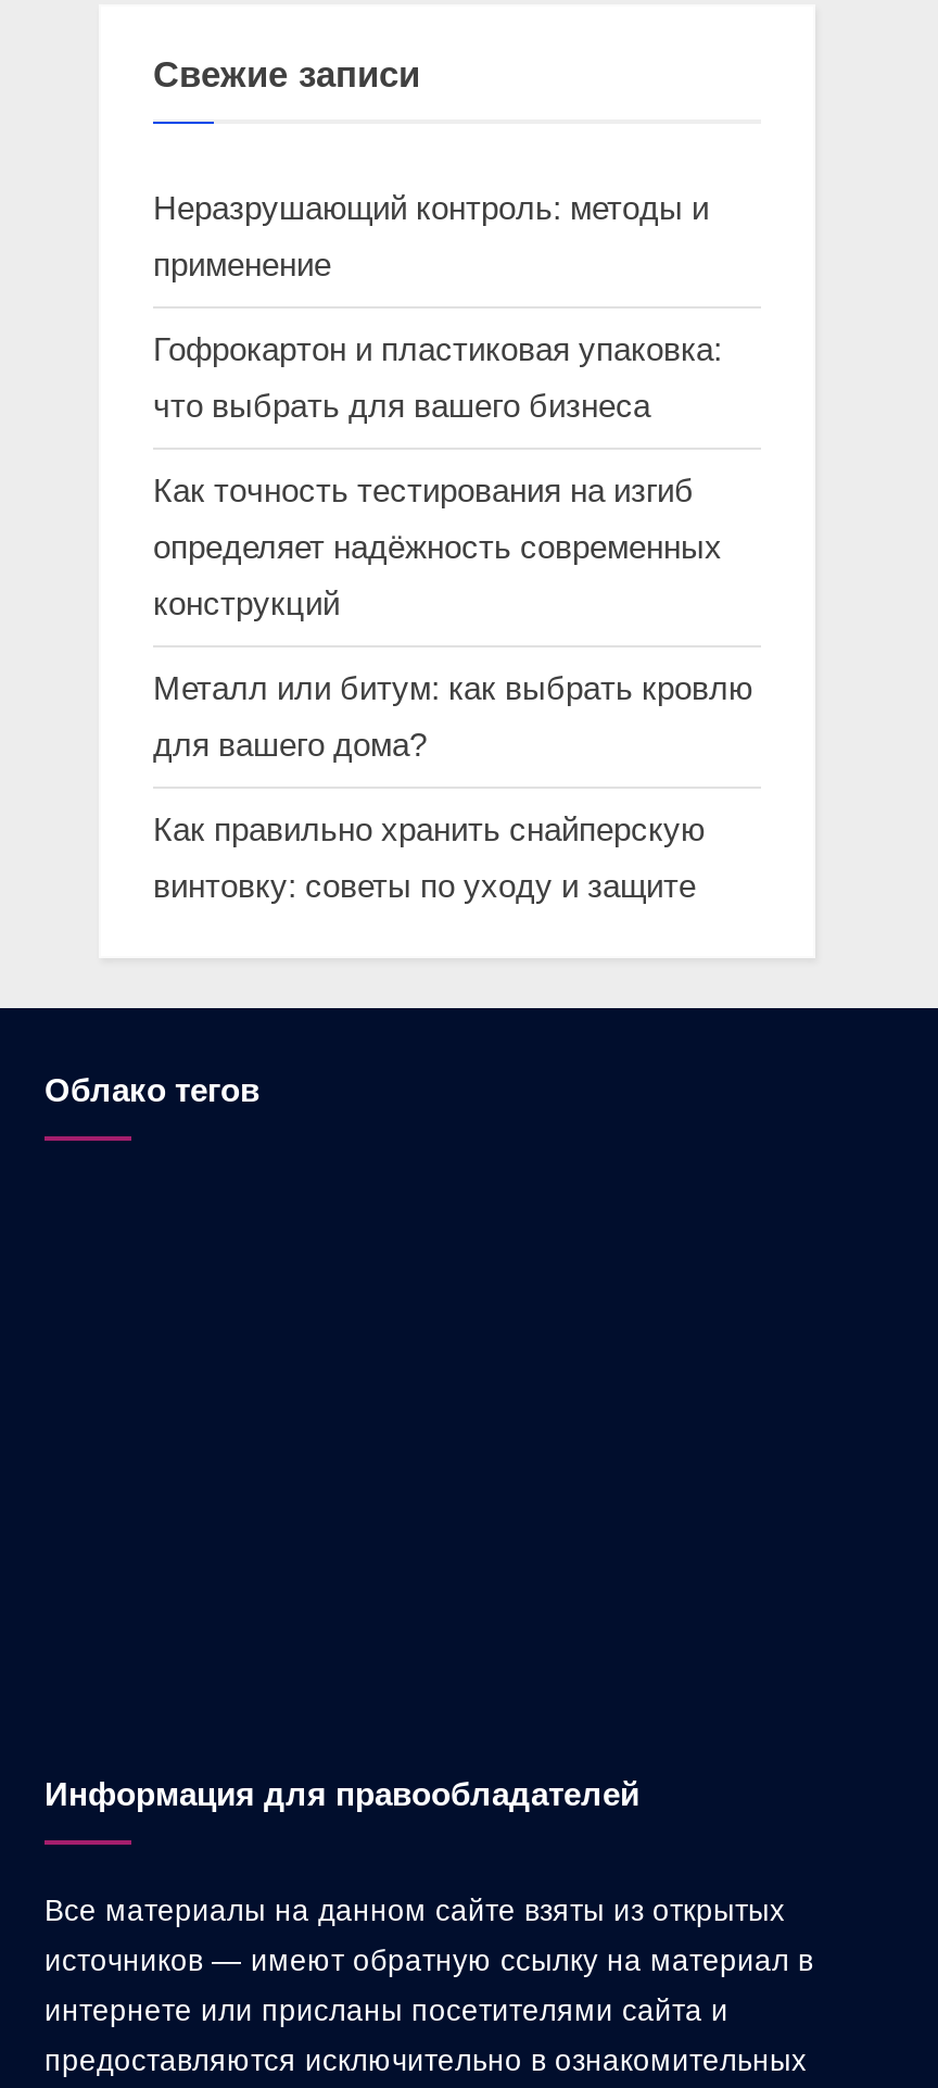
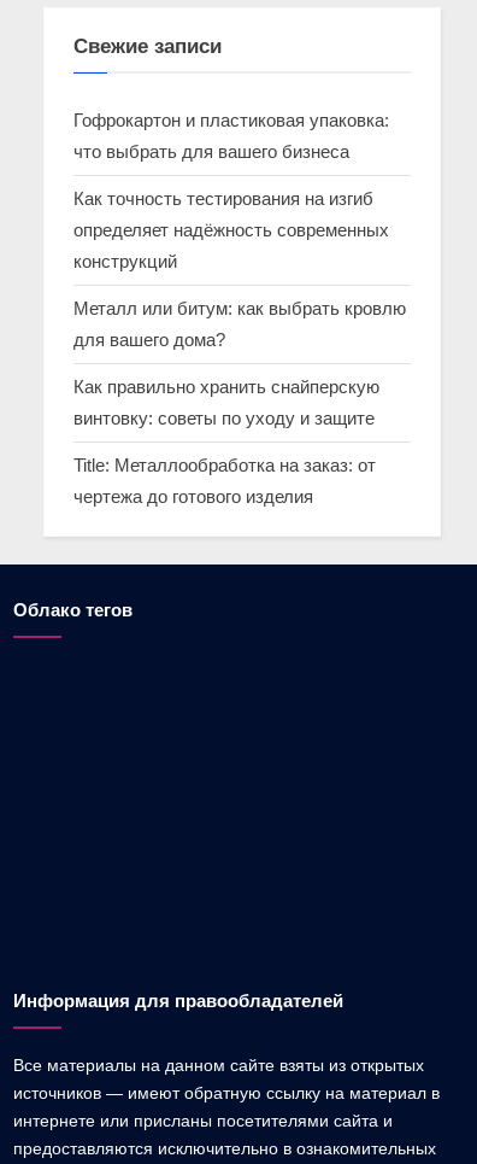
[153,188,709,281] Неразрушающий контроль: методы и | применение -> none
moved [153,330,752,904] -> [73,109,406,428]: Гофрокартон и пластиковая упаковка: | что выбрать для вашего бизнеса | Как точность тестирования на изгиб | ... | Как правильно хранить снайперскую | винтовку: советы по уходу и защите
none -> [73,455,376,507] Title: Металлообработка на заказ: от | чертежа до готового изделия

